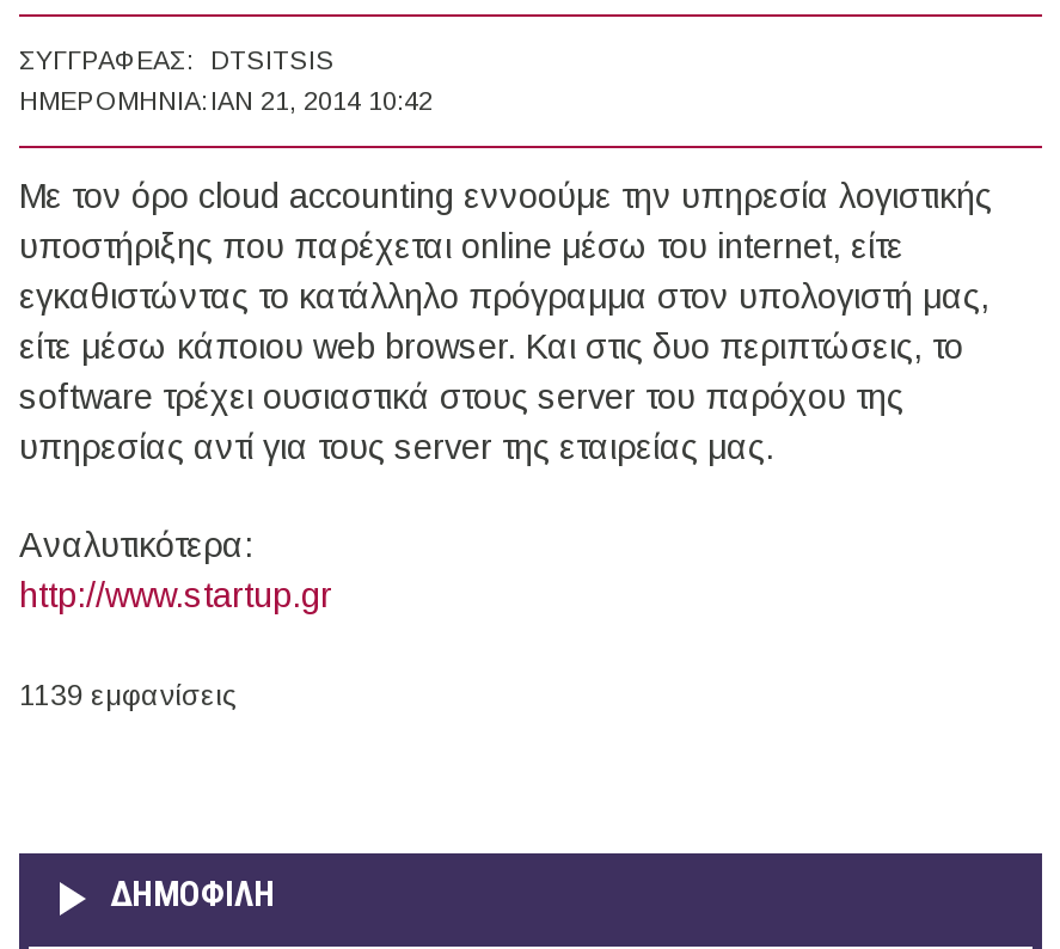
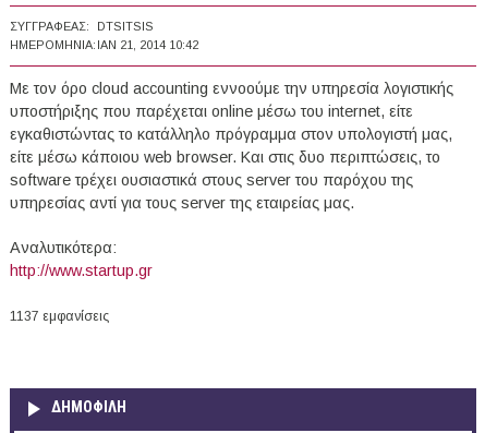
[19,679,237,712] 1139 εμφανίσεις -> [10,309,109,324] 1137 εμφανίσεις

